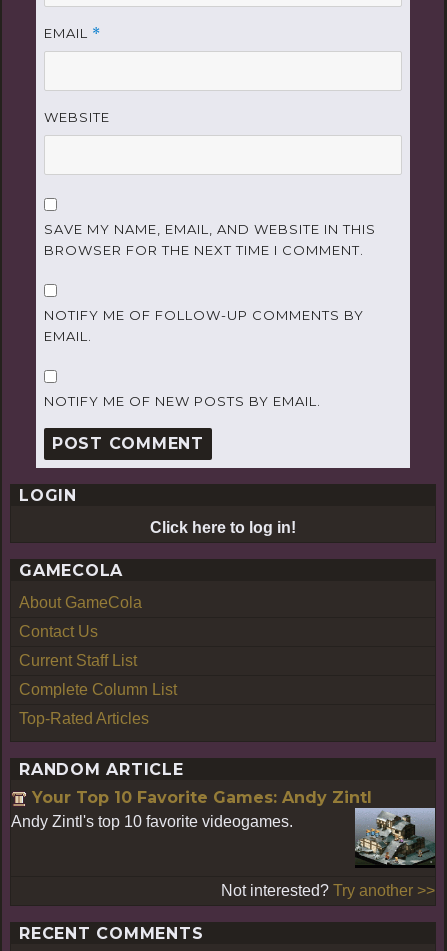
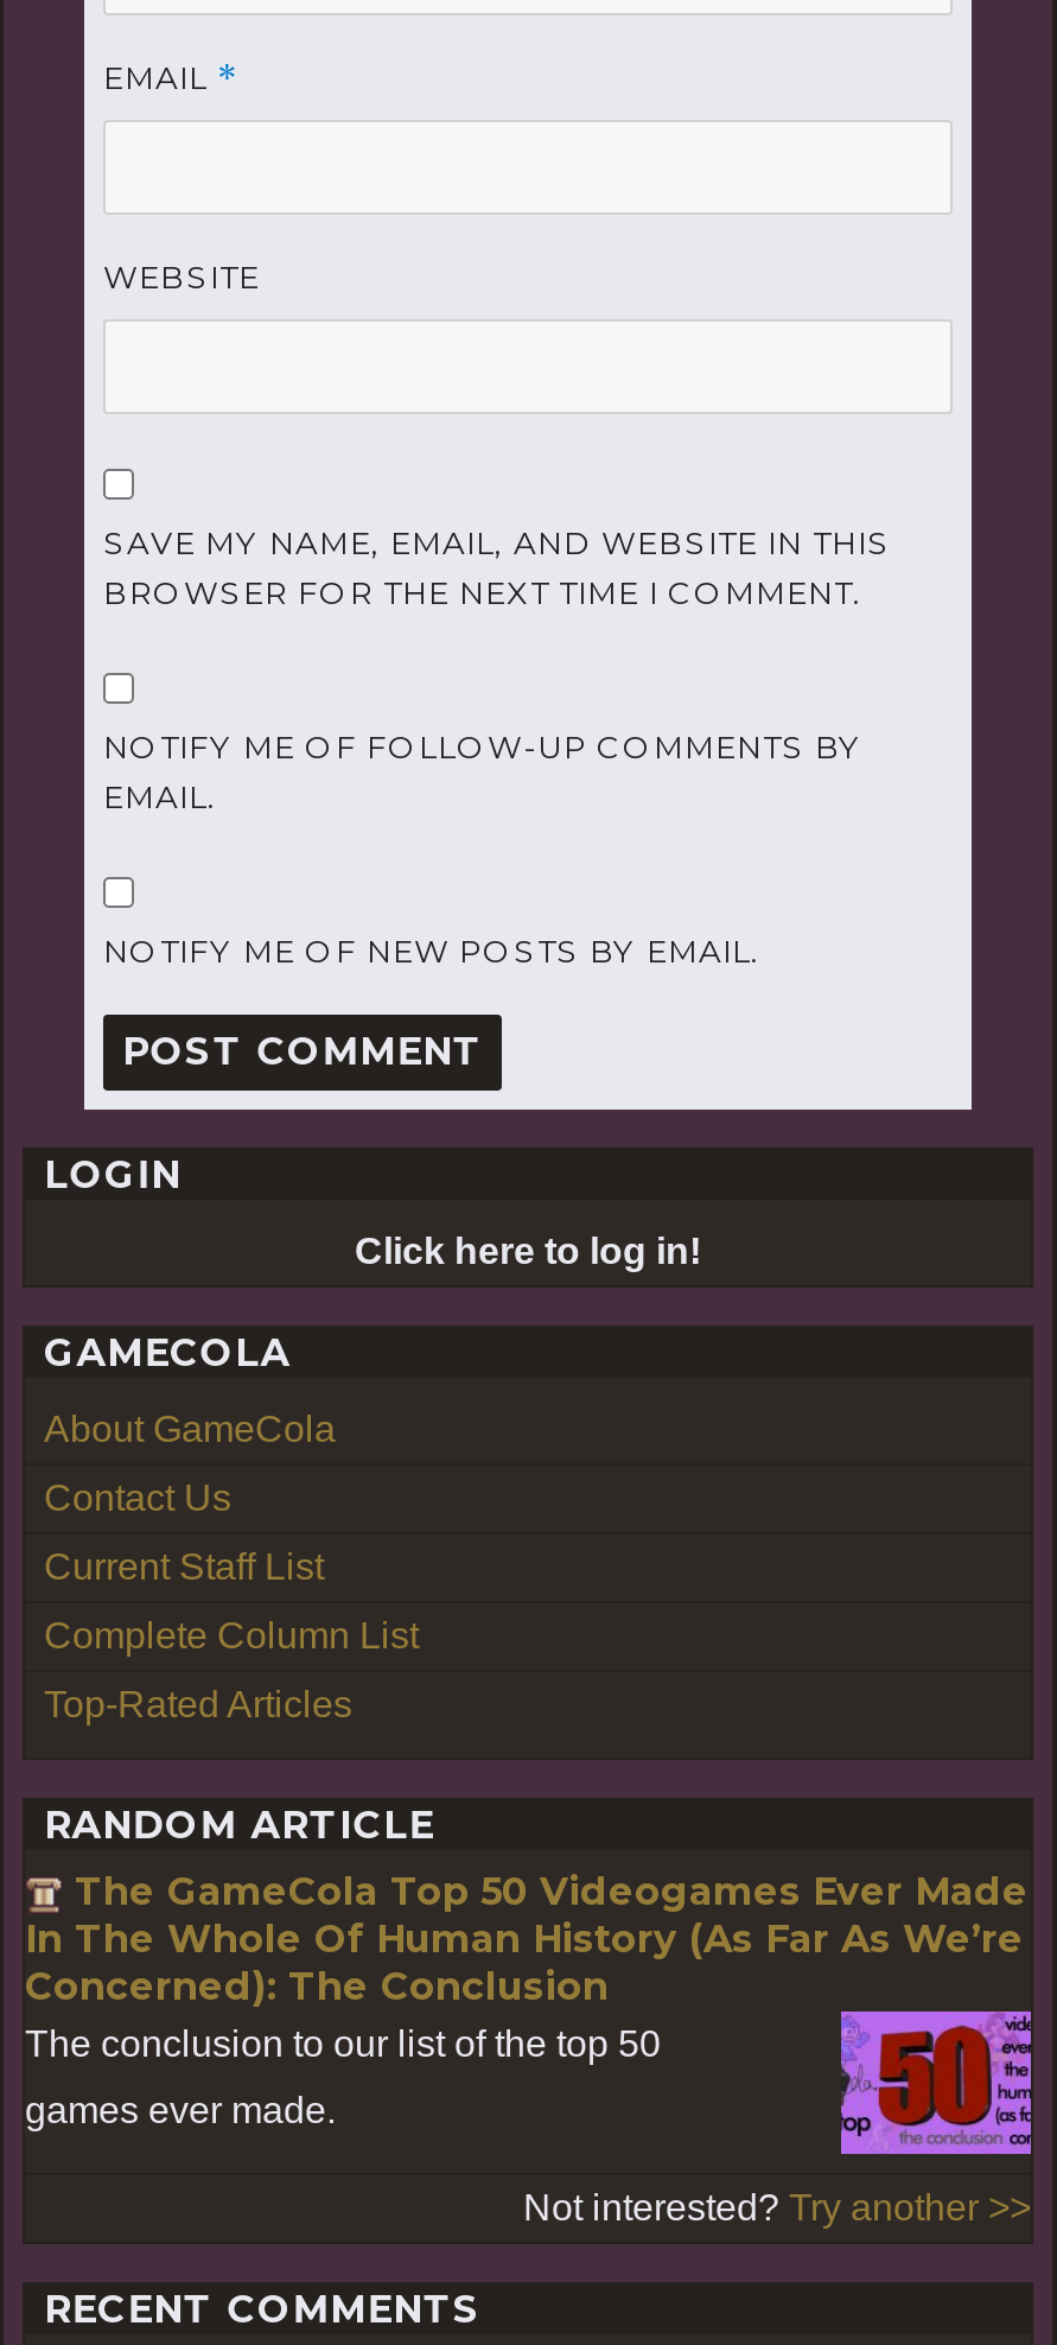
[11,788,372,830] Your Top 10 Favorite Games: Andy Zintl | Andy Zintl's top 10 favorite videogames. -> [25,1869,1029,2130] The GameCola Top 50 Videogames Ever Made | In The Whole Of Human History (As Far As We’re | Concerned): The Conclusion | The conclusion to our list of the top 50 | games ever made.
[355,834,436,868] [image] -> [839,2009,1033,2156] [image]

